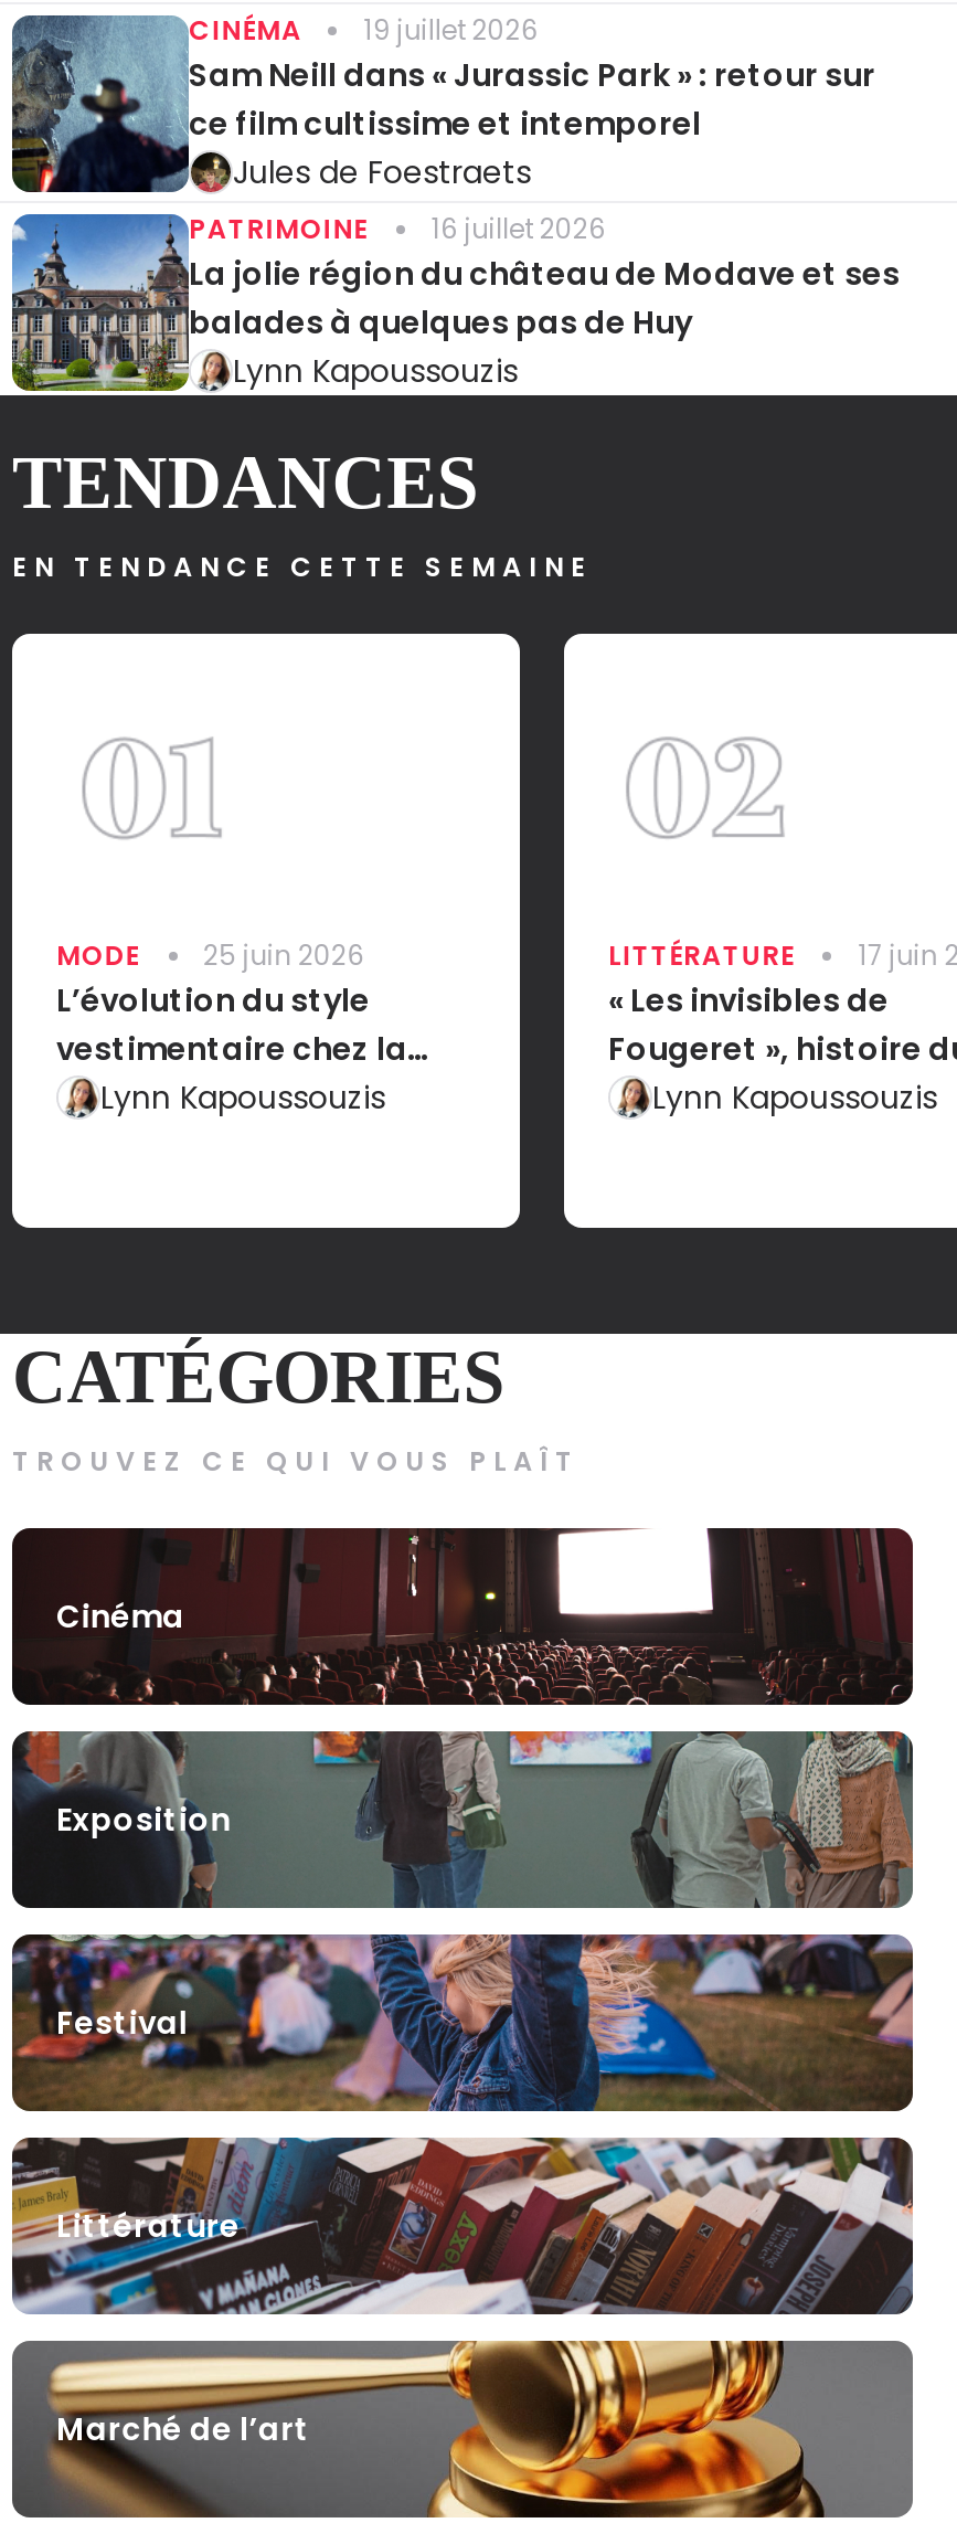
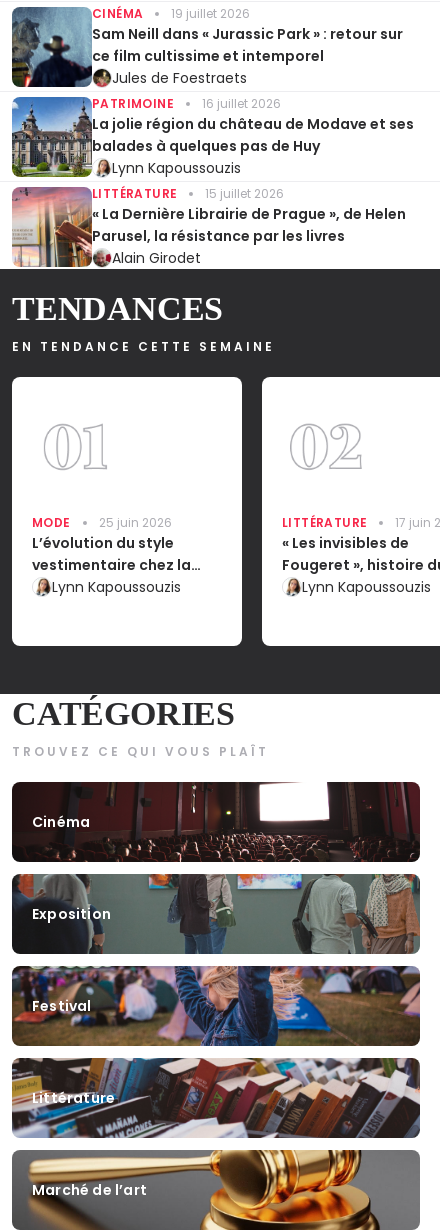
none -> [11,185,406,268] [image] | LITTÉRATURE | 15 juillet 2026 | « La Dernière Librairie de Prague », de Helen | Parusel, la résistance par les livres | Alain Girodet

